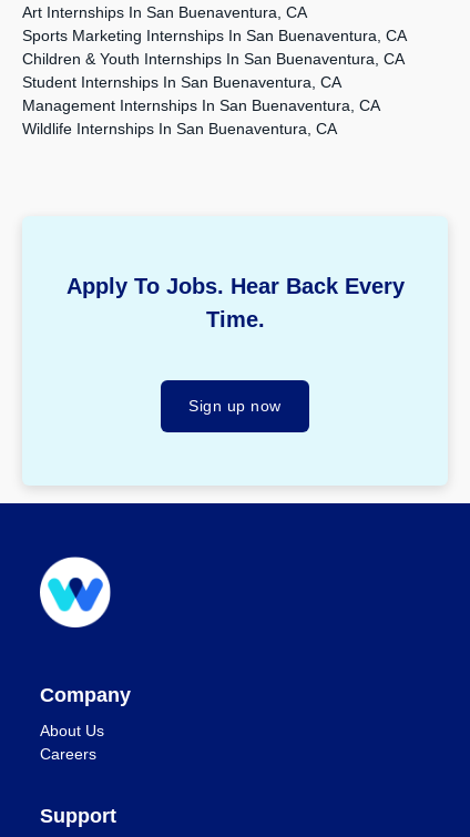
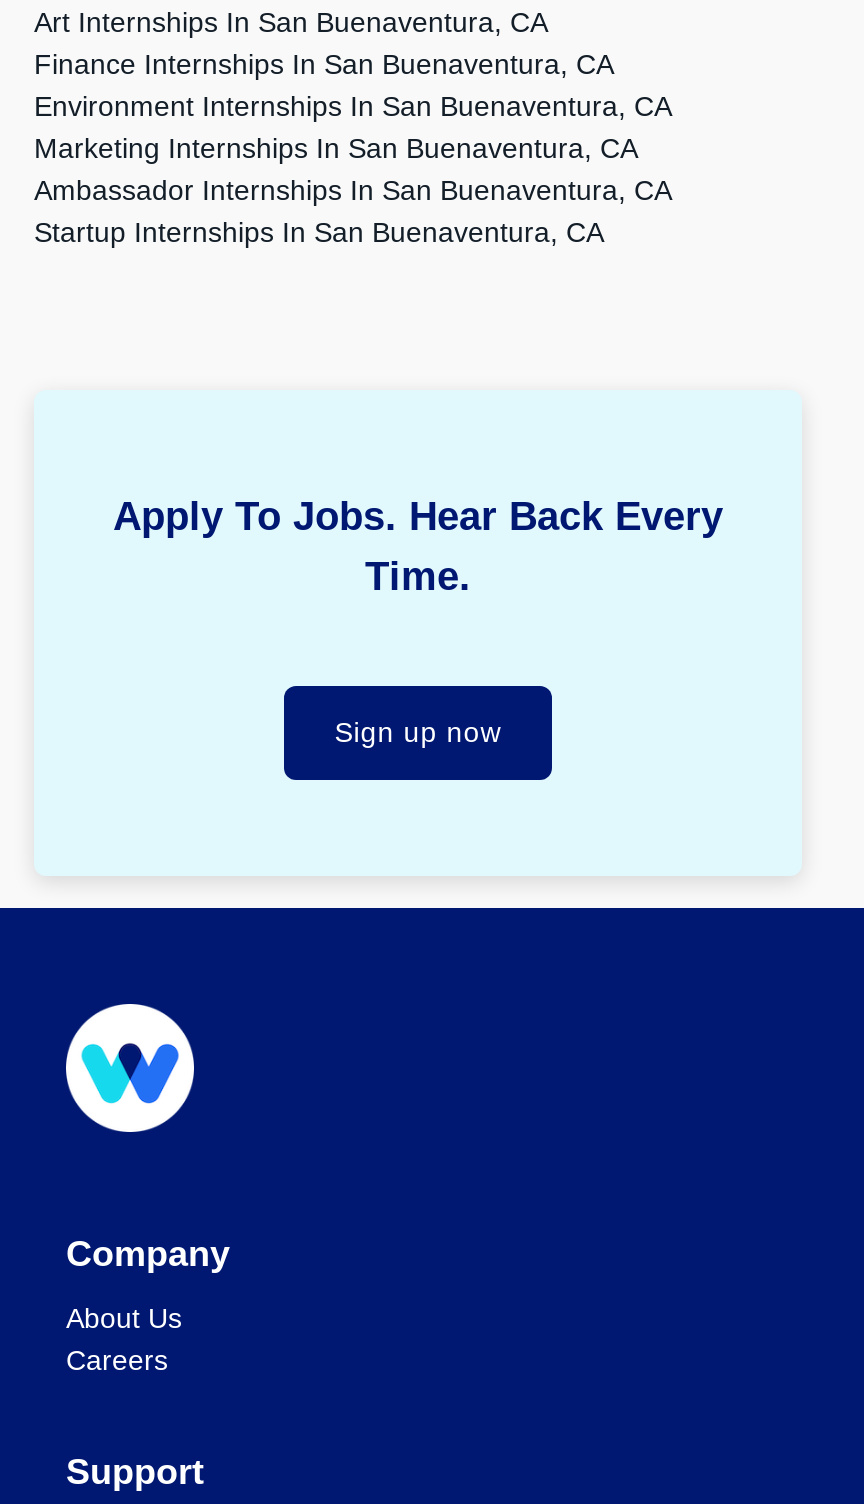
[22,27,407,137] Sports Marketing Internships In San Buenaventura, CA | Children & Youth Internships In San Buenaventura, CA | Student Internships In San Buenaventura, CA | Management Internships In San Buenaventura, CA | Wildlife Internships In San Buenaventura, CA -> [34,48,672,248] Finance Internships In San Buenaventura, CA | Environment Internships In San Buenaventura, CA | Marketing Internships In San Buenaventura, CA | Ambassador Internships In San Buenaventura, CA | Startup Internships In San Buenaventura, CA

